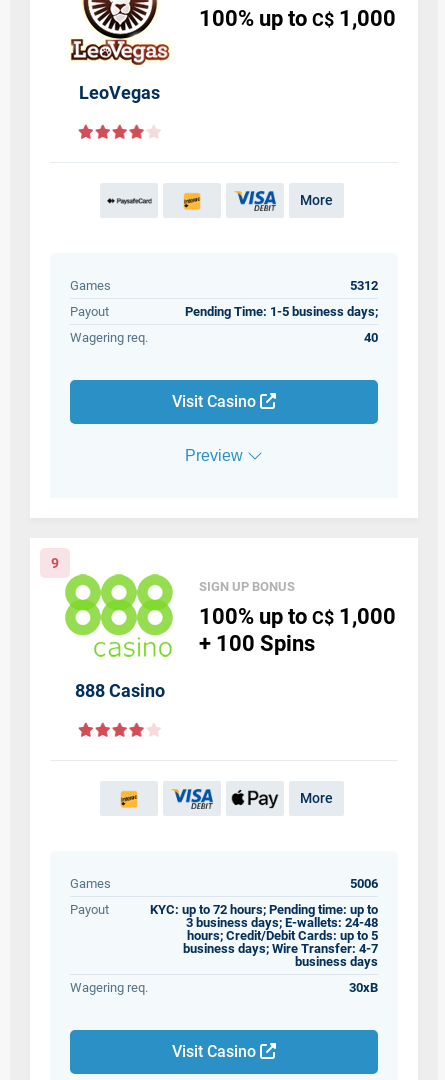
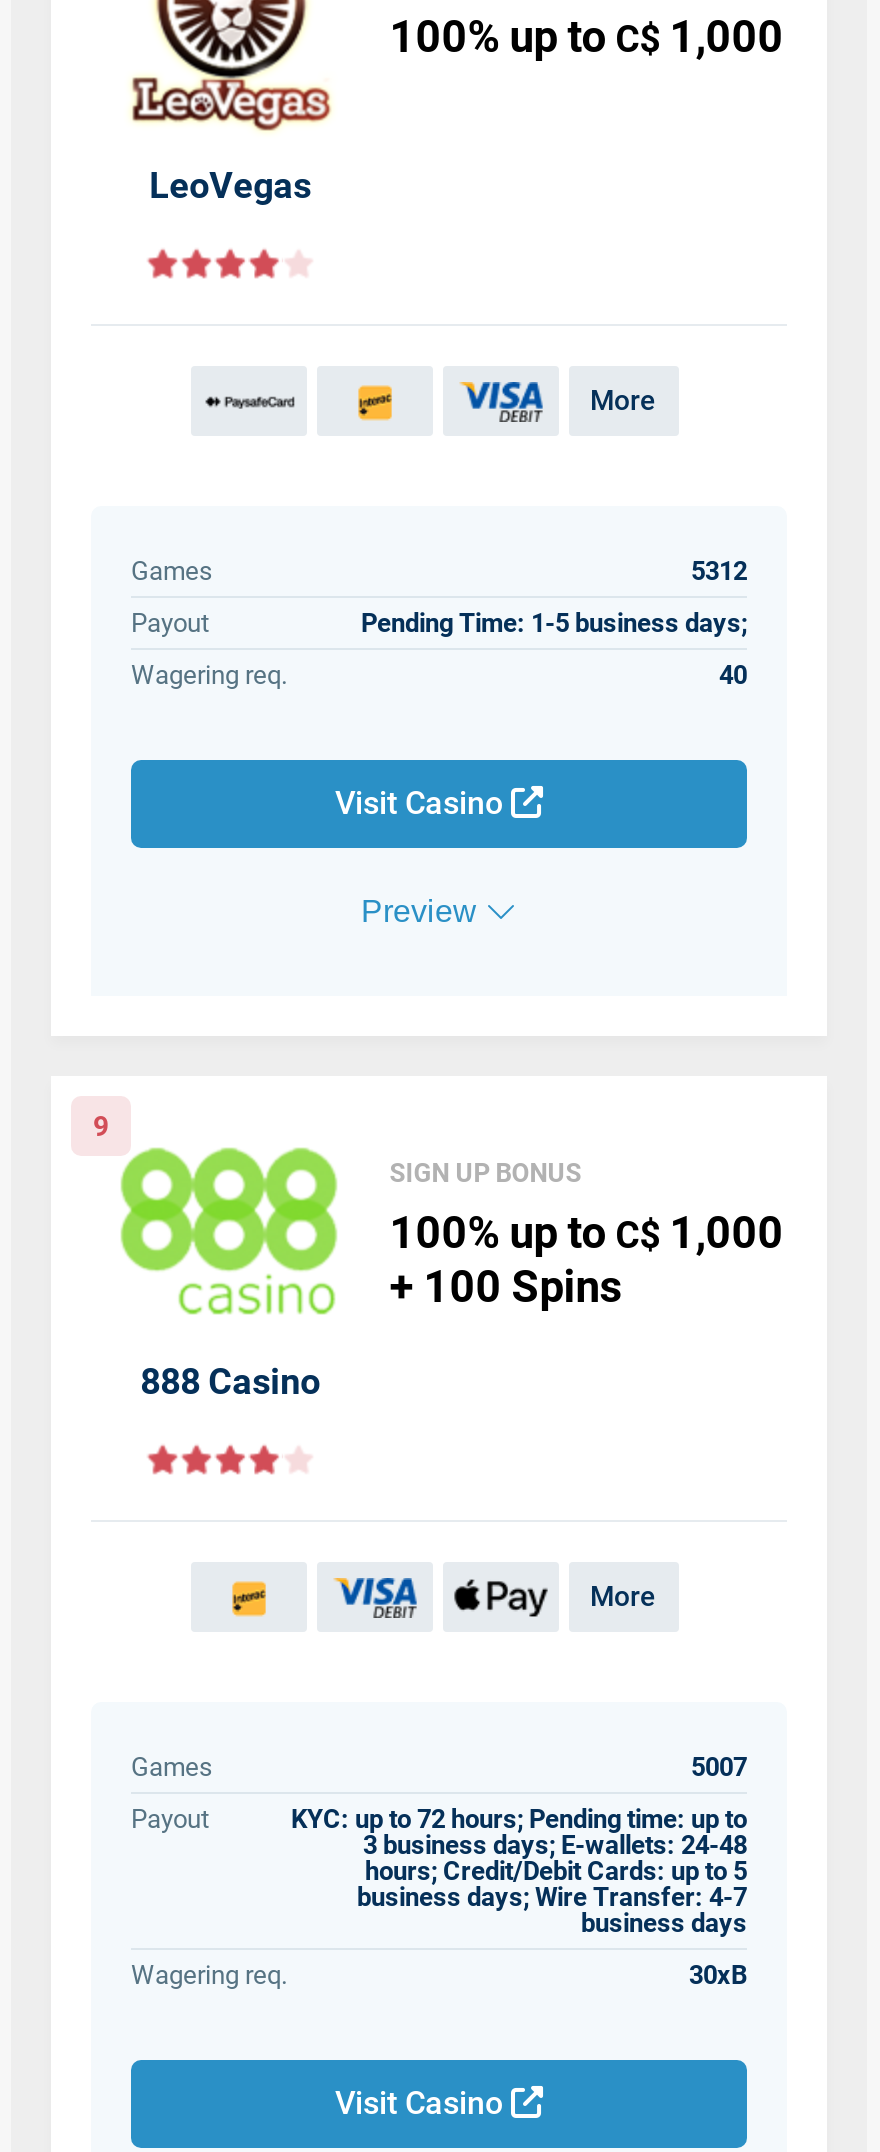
[350,876,378,891] 5006 -> [691,1752,747,1782] 5007

